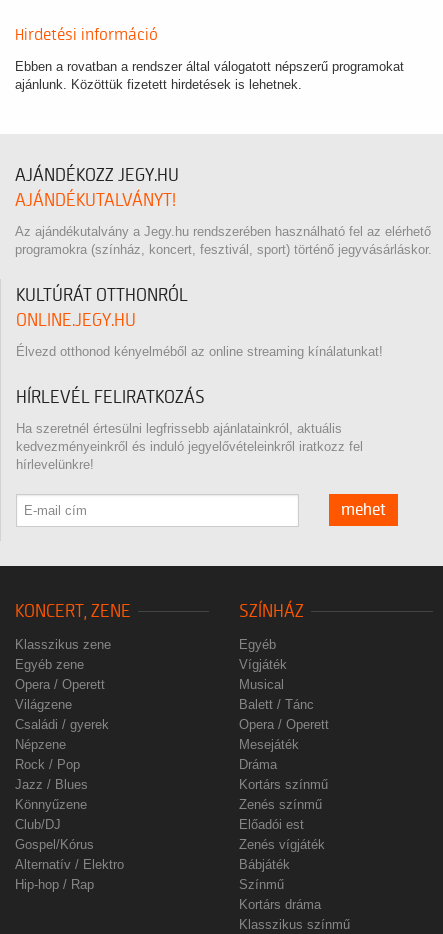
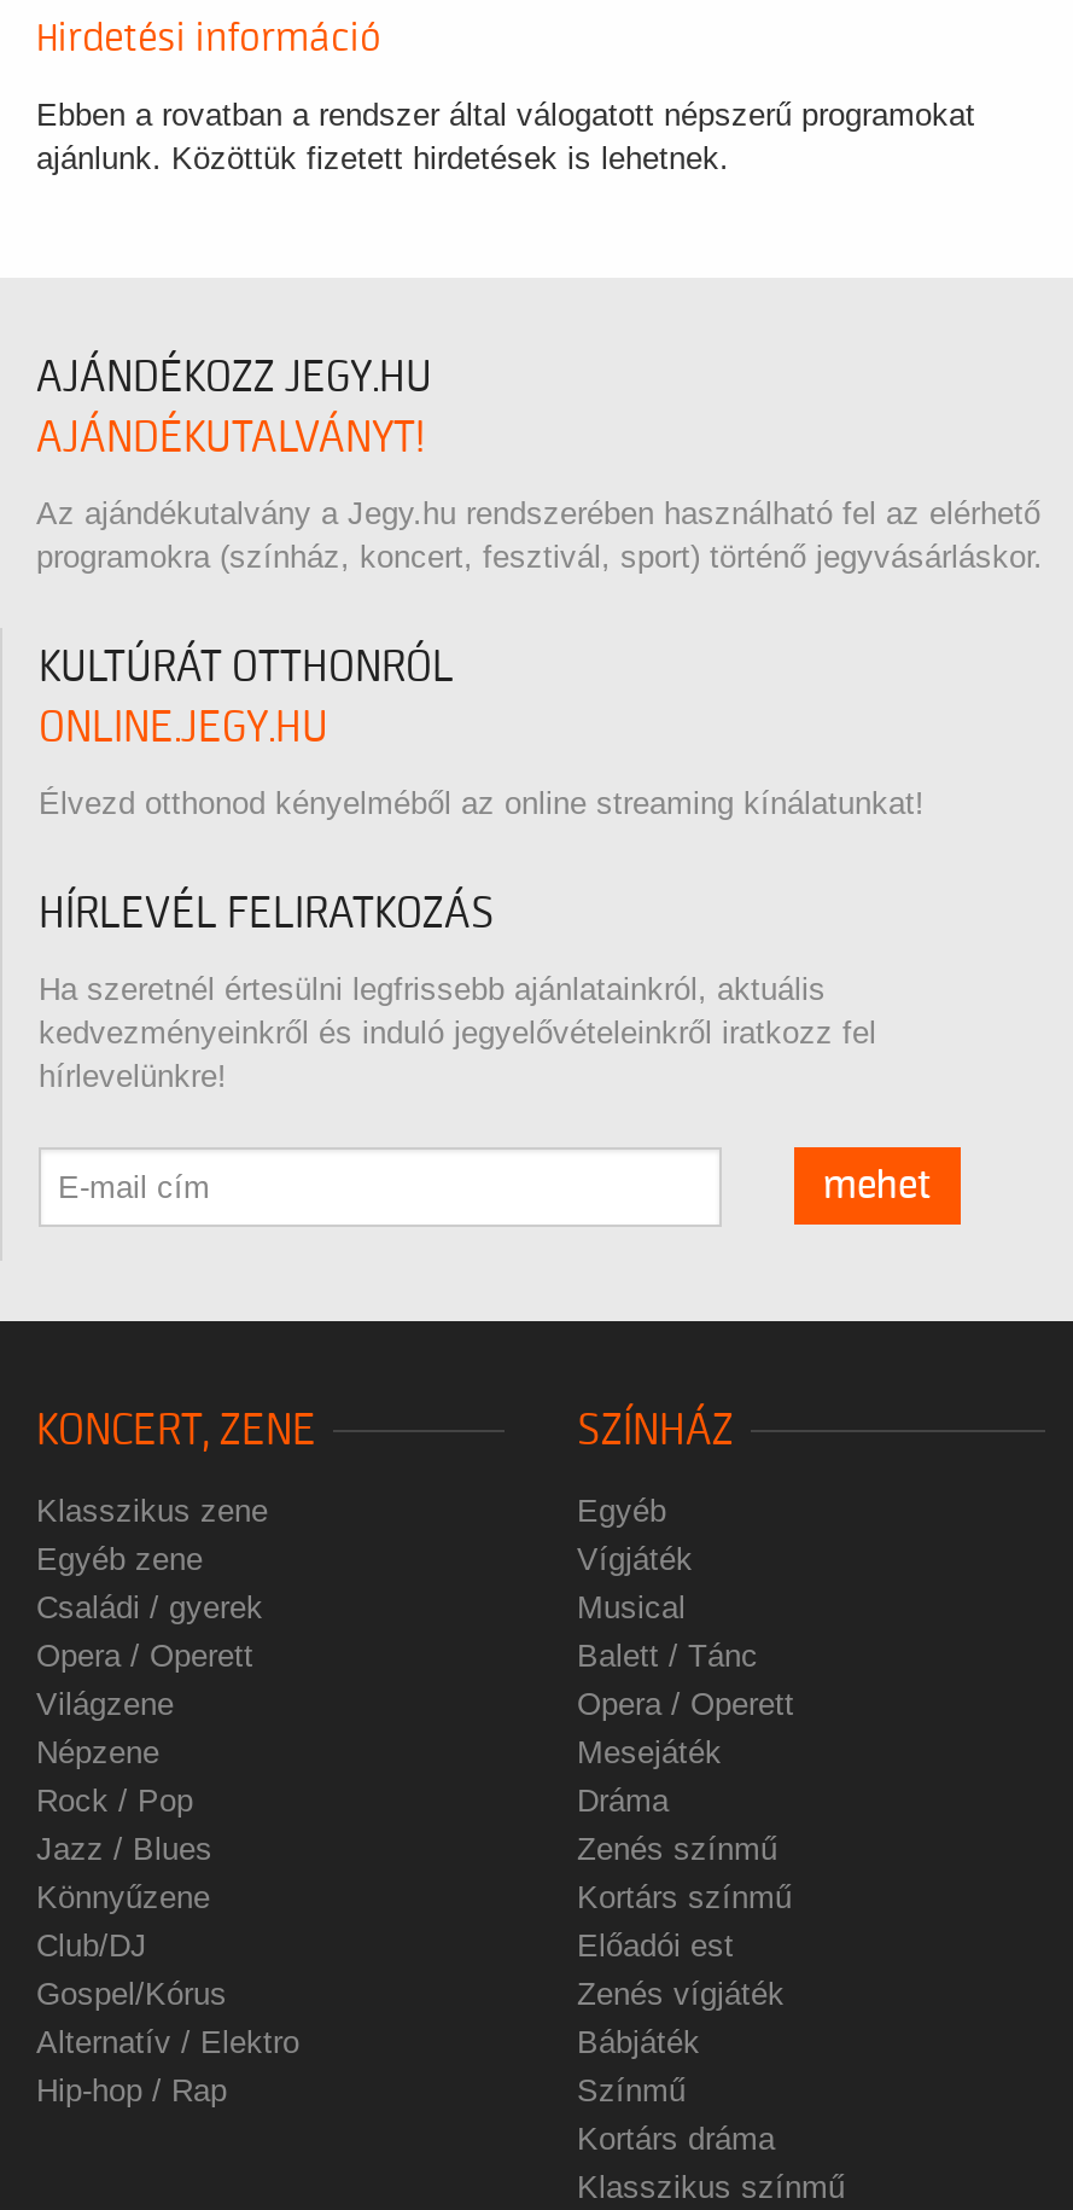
moved [15,677,105,712] -> [36,1637,253,1722]: Opera / Operett | Világzene
moved [15,717,109,732] -> [36,1589,263,1625]: Családi / gyerek
moved [239,777,328,792] -> [577,1879,792,1915]: Kortárs színmű
moved [239,797,322,812] -> [577,1830,777,1867]: Zenés színmű

